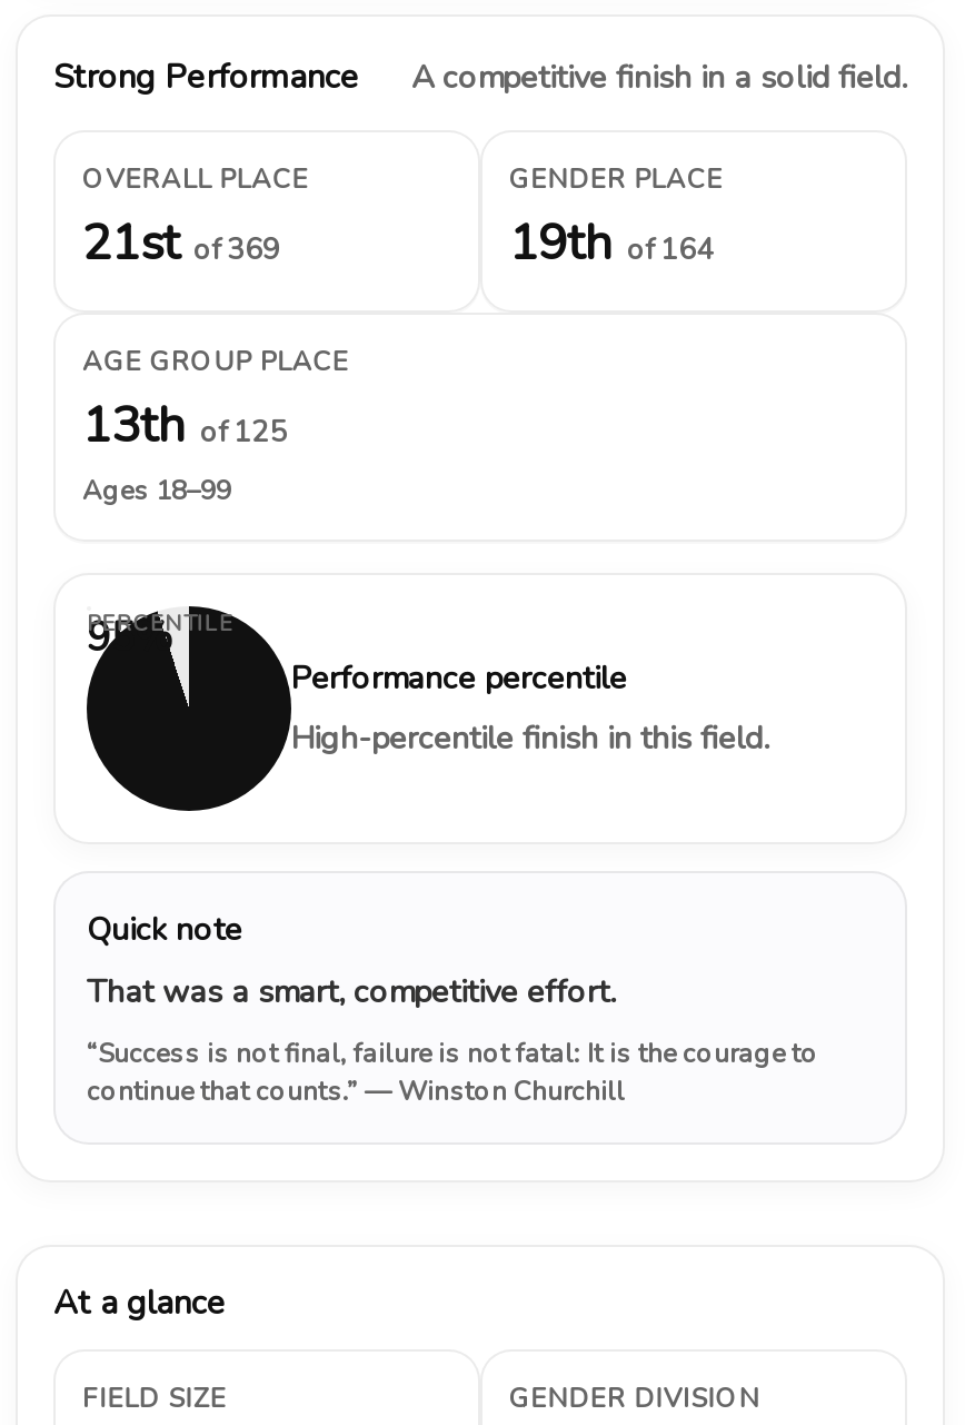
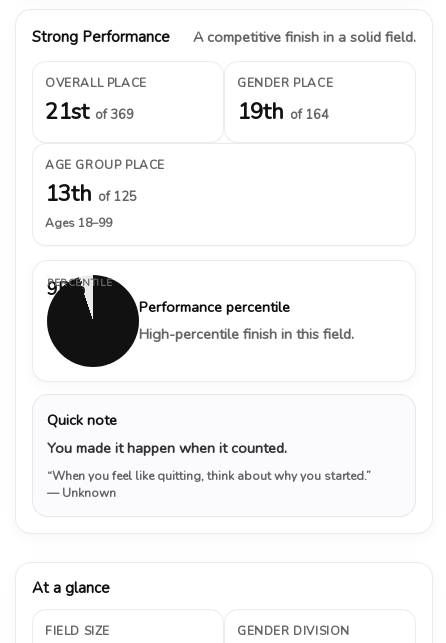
[87,968,616,1013] That was a smart, competitive effort. -> [47,438,287,458] You made it happen when it counted.
[87,1035,818,1109] “Success is not final, failure is not fatal: It is the courage to | continue that counts.” — Winston Churchill -> [47,468,371,501] “When you feel like quitting, think about why you started.” | — Unknown

